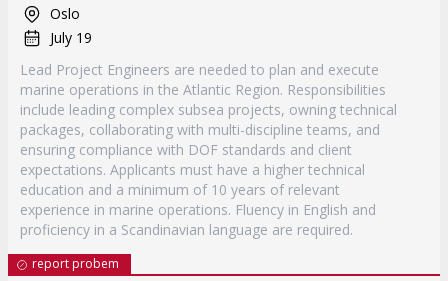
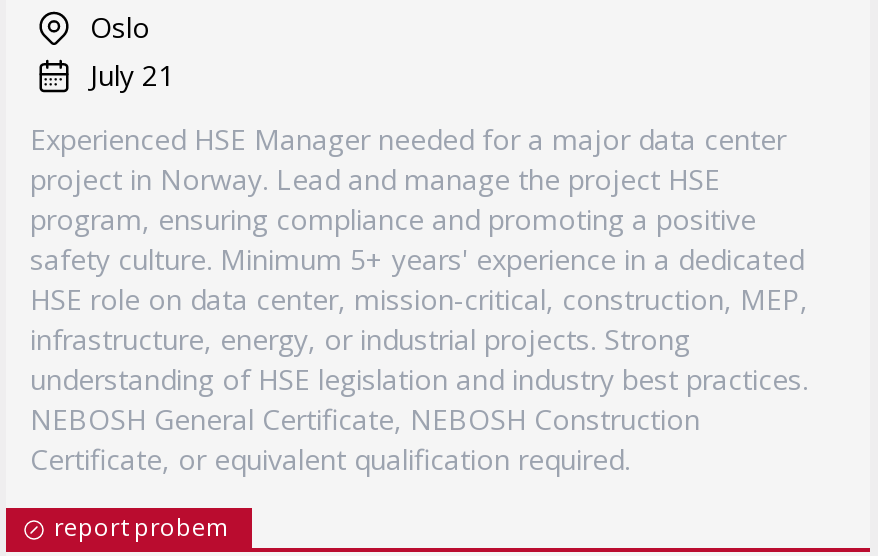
[50,28,92,47] July 19 -> [90,56,174,94] July 21
[20,60,397,239] Lead Project Engineers are needed to plan and execute | marine operations in the Atlantic Region. Responsibilities | include leading complex subsea projects, owning technical | packages, collaborating with multi-discipline teams, and | ensuring compliance with DOF standards and client | expectations. Applicants must have a higher technical | education and a minimum of 10 years of relevant | experience in marine operations. Fluency in English and | proficiency in a Scandinavian language are required. -> [30,120,808,478] Experienced HSE Manager needed for a major data center | project in Norway. Lead and manage the project HSE | program, ensuring compliance and promoting a positive | safety culture. Minimum 5+ years' experience in a dedicated | HSE role on data center, mission-critical, construction, MEP, | infrastructure, energy, or industrial projects. Strong | understanding of HSE legislation and industry best practices. | NEBOSH General Certificate, NEBOSH Construction | Certificate, or equivalent qualification required.

